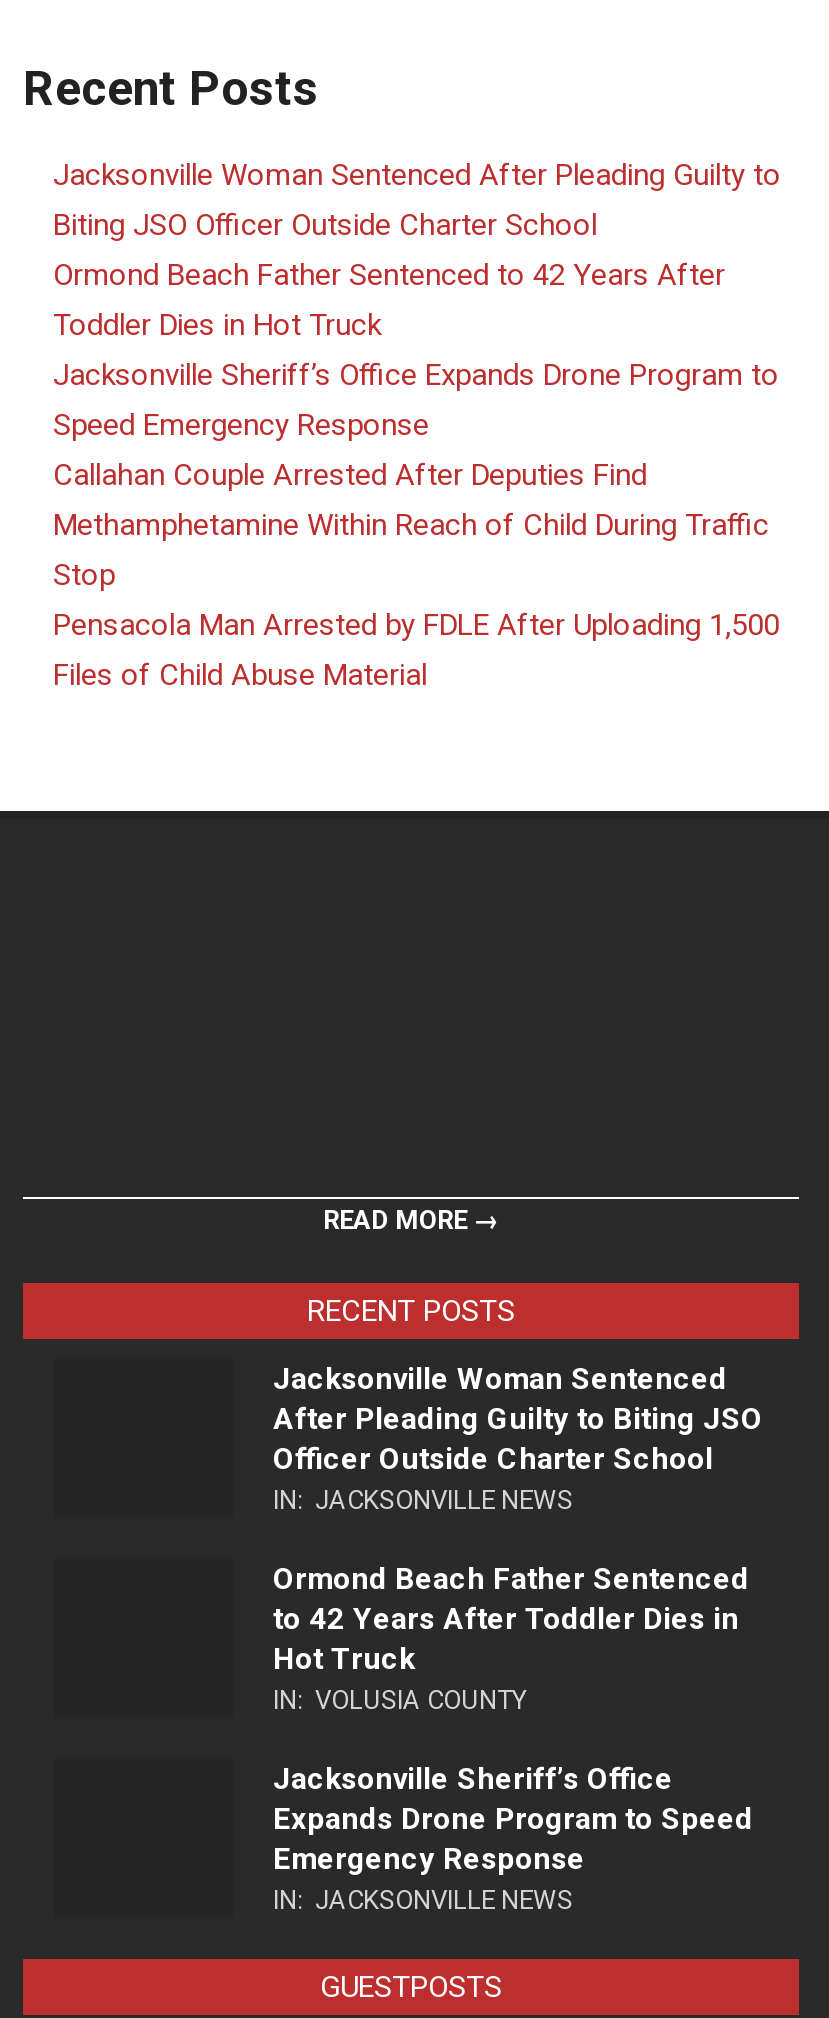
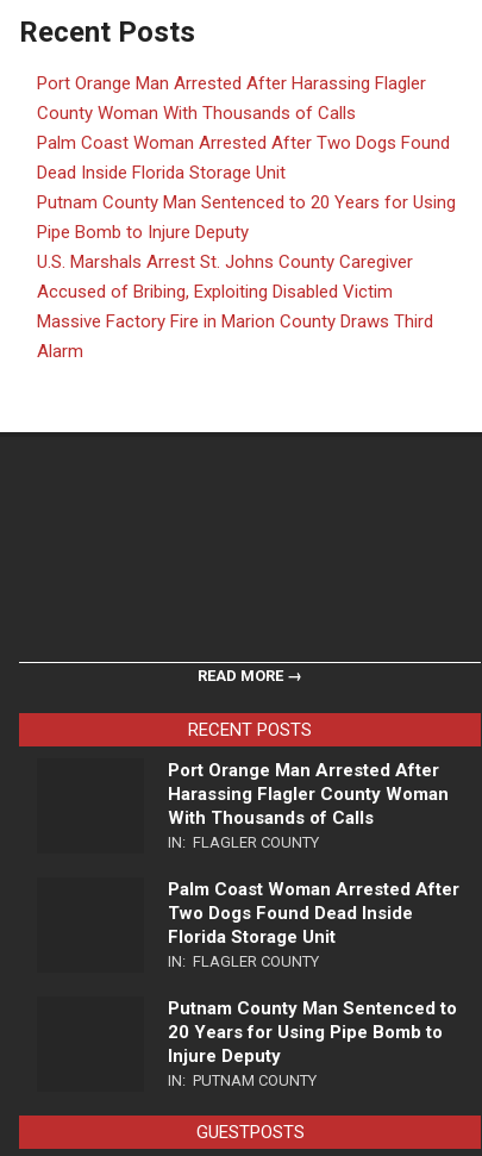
[53,156,781,692] Jacksonville Woman Sentenced After Pleading Guilty to | Biting JSO Officer Outside Charter School | Ormond Beach Father Sentenced to 42 Years After | Toddler Dies in Hot Truck | Jacksonville Sheriff’s Office Expands Drone Program to | Speed Emergency Response | Callahan Couple Arrested After Deputies Find | Methamphetamine Within Reach of Child During Traffic | Stop | Pensacola Man Arrested by FDLE After Uploading 1,500 | Files of Child Abuse Material -> [37,72,456,361] Port Orange Man Arrested After Harassing Flagler | County Woman With Thousands of Calls | Palm Coast Woman Arrested After Two Dogs Found | Dead Inside Florida Storage Unit | Putnam County Man Sentenced to 20 Years for Using | Pipe Bomb to Injure Deputy | U.S. Marshals Arrest St. Johns County Caregiver | Accused of Bribing, Exploiting Disabled Victim | Massive Factory Fire in Marion County Draws Third | Alarm
[273,1360,763,1514] Jacksonville Woman Sentenced | After Pleading Guilty to Biting JSO | Officer Outside Charter School | IN: JACKSONVILLE NEWS -> [168,759,449,851] Port Orange Man Arrested After | Harassing Flagler County Woman | With Thousands of Calls | IN: FLAGLER COUNTY
[273,1560,749,1714] Ormond Beach Father Sentenced | to 42 Years After Toddler Dies in | Hot Truck | IN: VOLUSIA COUNTY -> [168,878,459,970] Palm Coast Woman Arrested After | Two Dogs Found Dead Inside | Florida Storage Unit | IN: FLAGLER COUNTY
[273,1760,753,1914] Jacksonville Sheriff’s Office | Expands Drone Program to Speed | Emergency Response | IN: JACKSONVILLE NEWS -> [168,997,457,1089] Putnam County Man Sentenced to | 20 Years for Using Pipe Bomb to | Injure Deputy | IN: PUTNAM COUNTY

